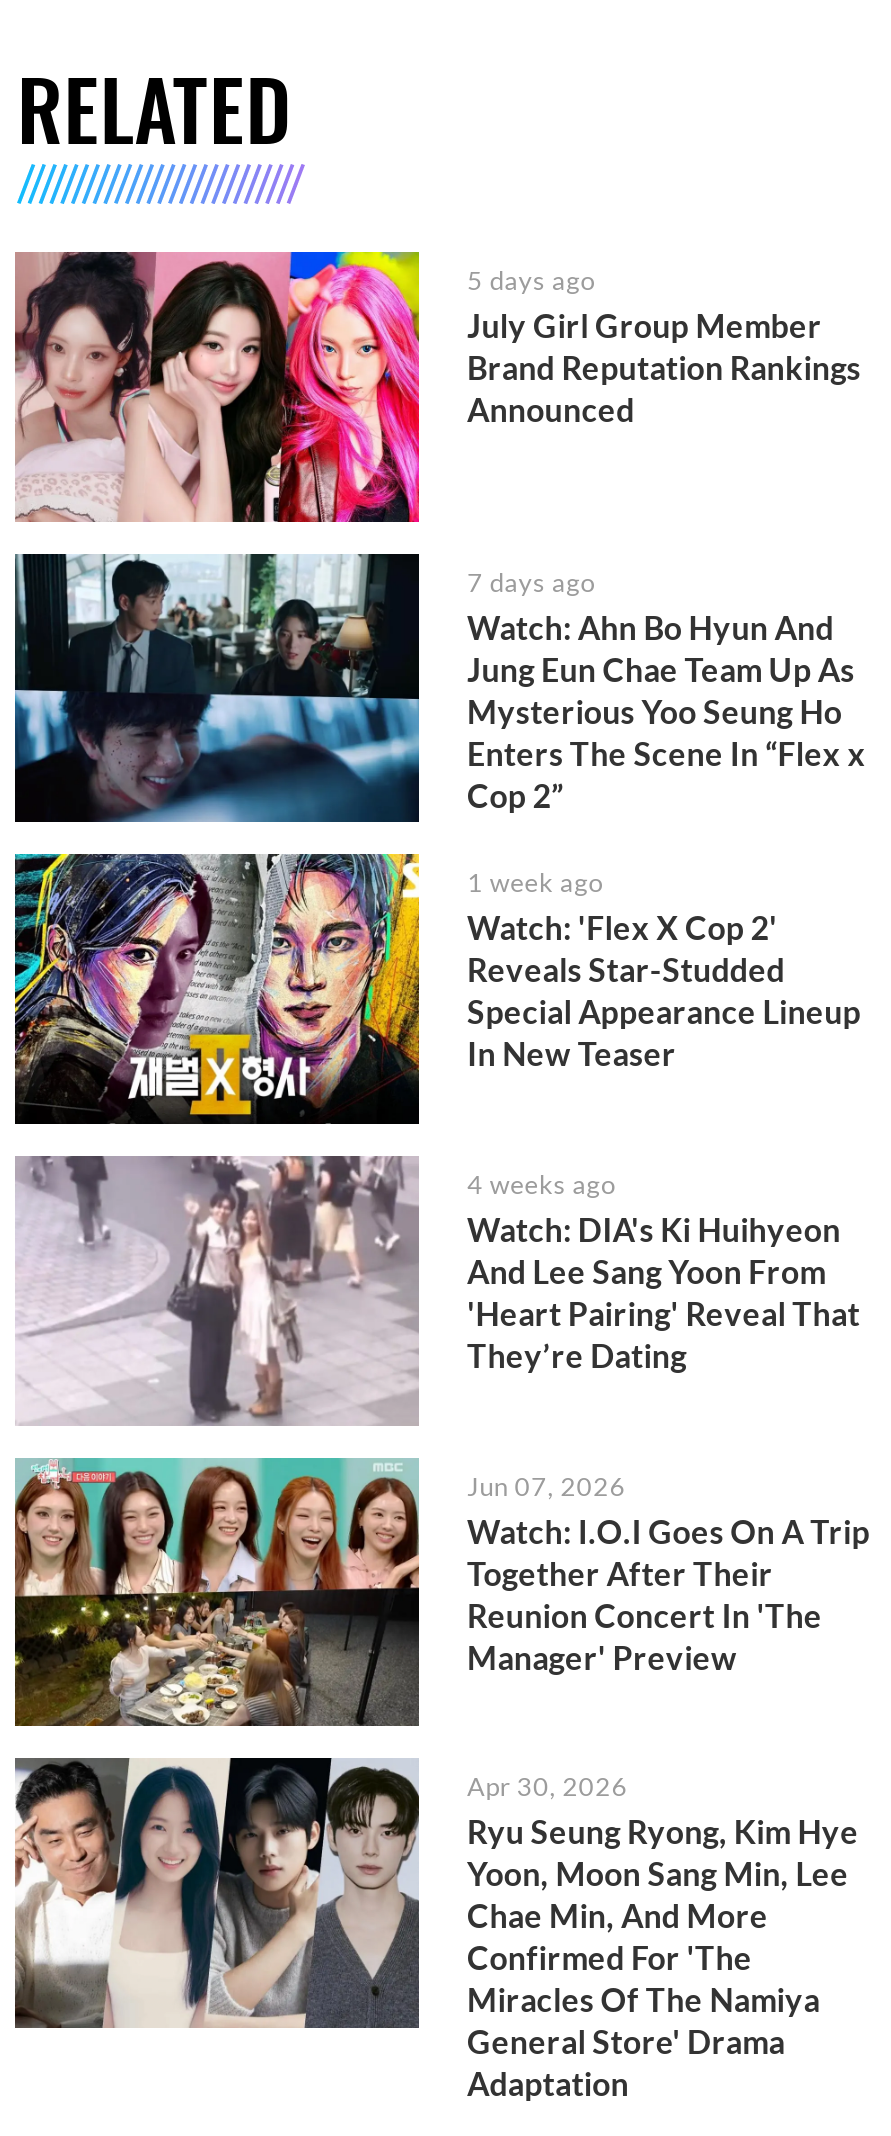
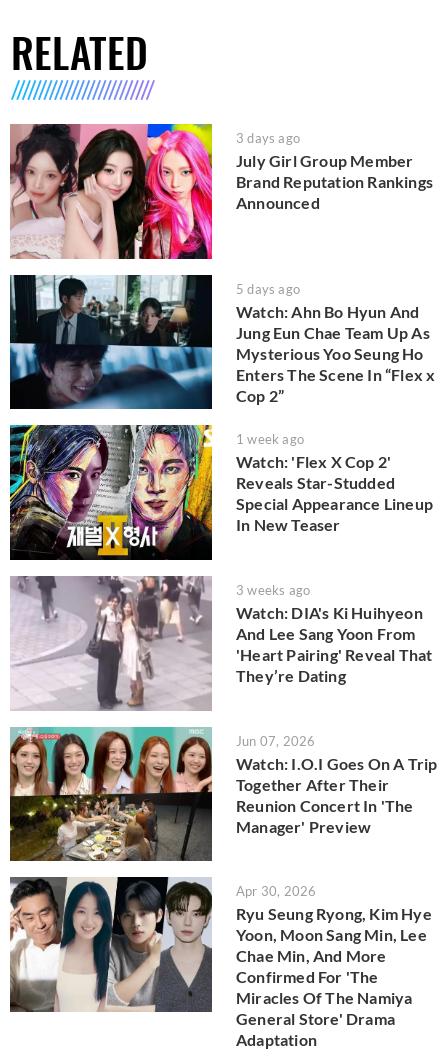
[467,265,595,297] 5 days ago -> [236,130,300,146] 3 days ago
[467,566,595,598] 7 days ago -> [236,281,300,297] 5 days ago
[467,1168,615,1200] 4 weeks ago -> [236,582,310,598] 3 weeks ago

